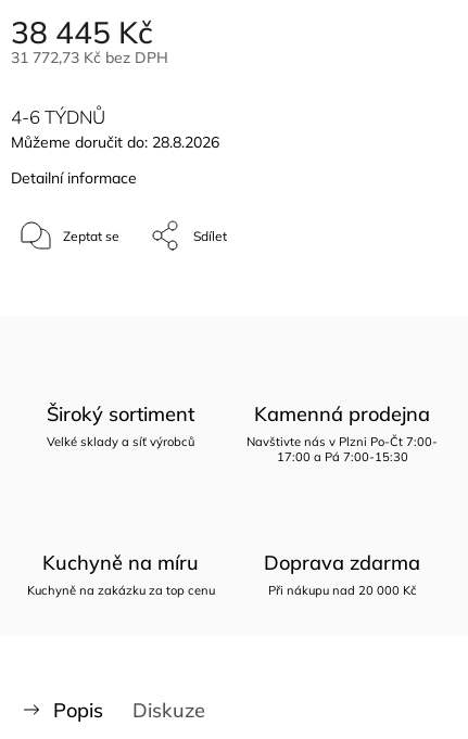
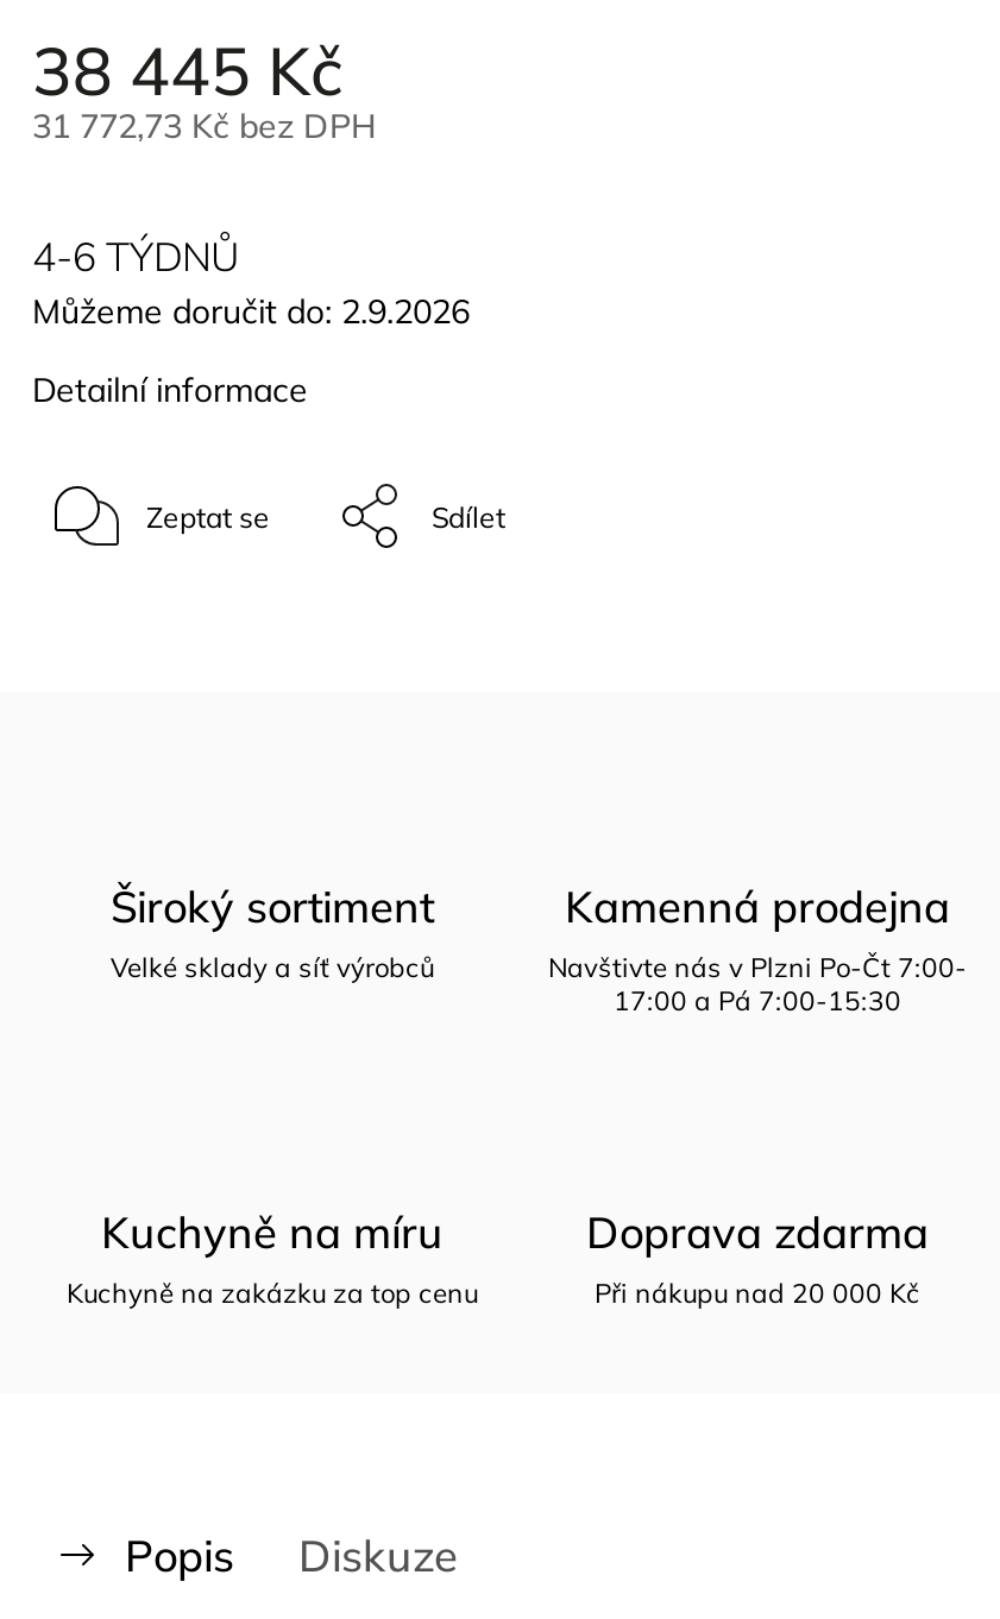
[11,132,219,151] Můžeme doručit do: 28.8.2026 -> [32,289,470,332] Můžeme doručit do: 2.9.2026

